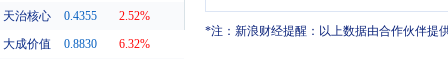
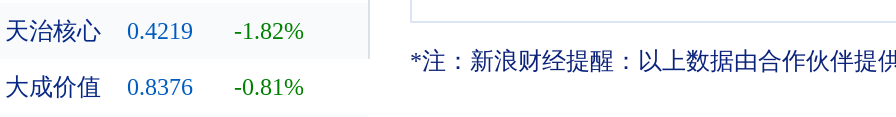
[63,9,96,23] 0.4355 -> [127,17,193,45] 0.4219
[119,9,150,23] 2.52% -> [234,17,304,45] -1.82%
[63,37,96,51] 0.8830 -> [127,73,193,101] 0.8376
[119,37,150,51] 6.32% -> [234,73,304,101] -0.81%

